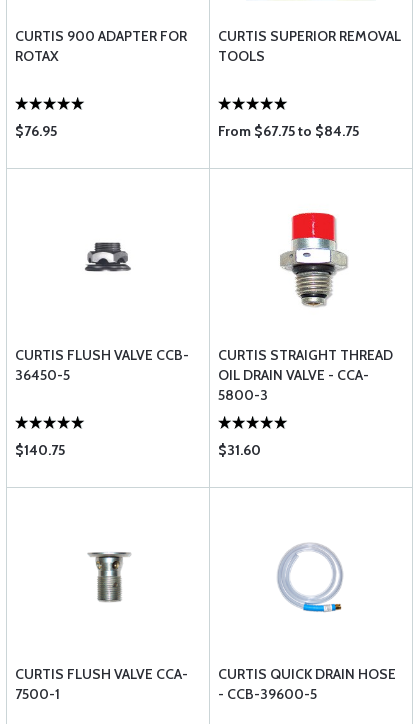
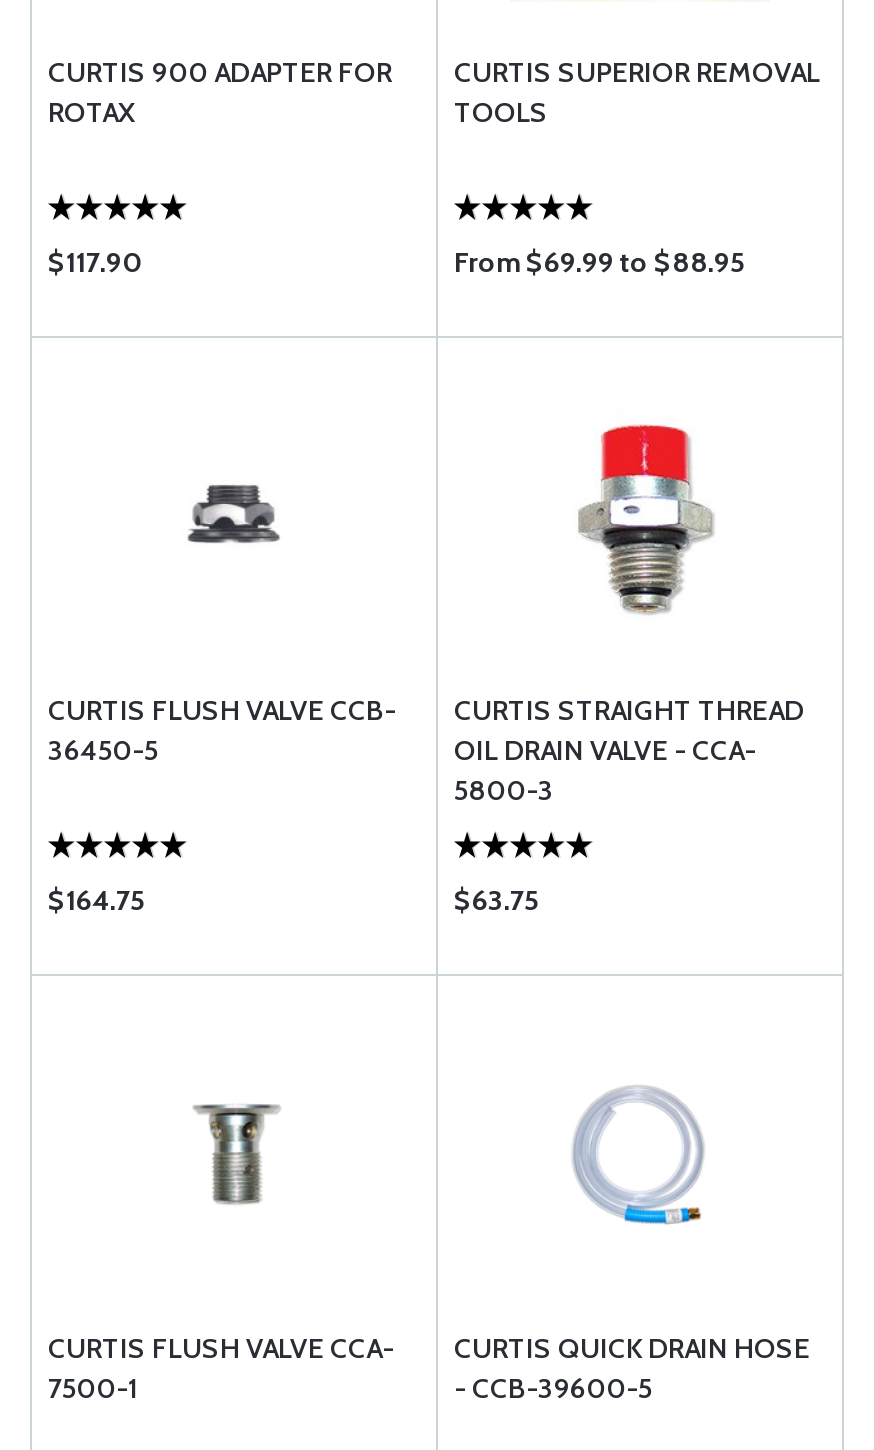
[15,122,57,140] $76.95 -> [48,244,142,280] $117.90
[218,122,359,140] From $67.75 to $84.75 -> [454,244,744,280] From $69.99 to $88.95
[15,441,65,459] $140.75 -> [48,882,144,918] $164.75
[218,441,261,459] $31.60 -> [454,882,538,918] $63.75

